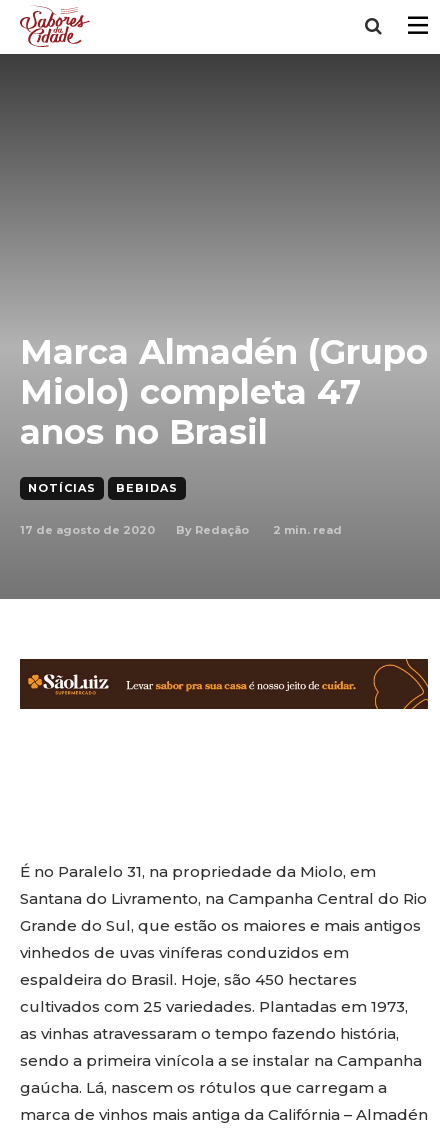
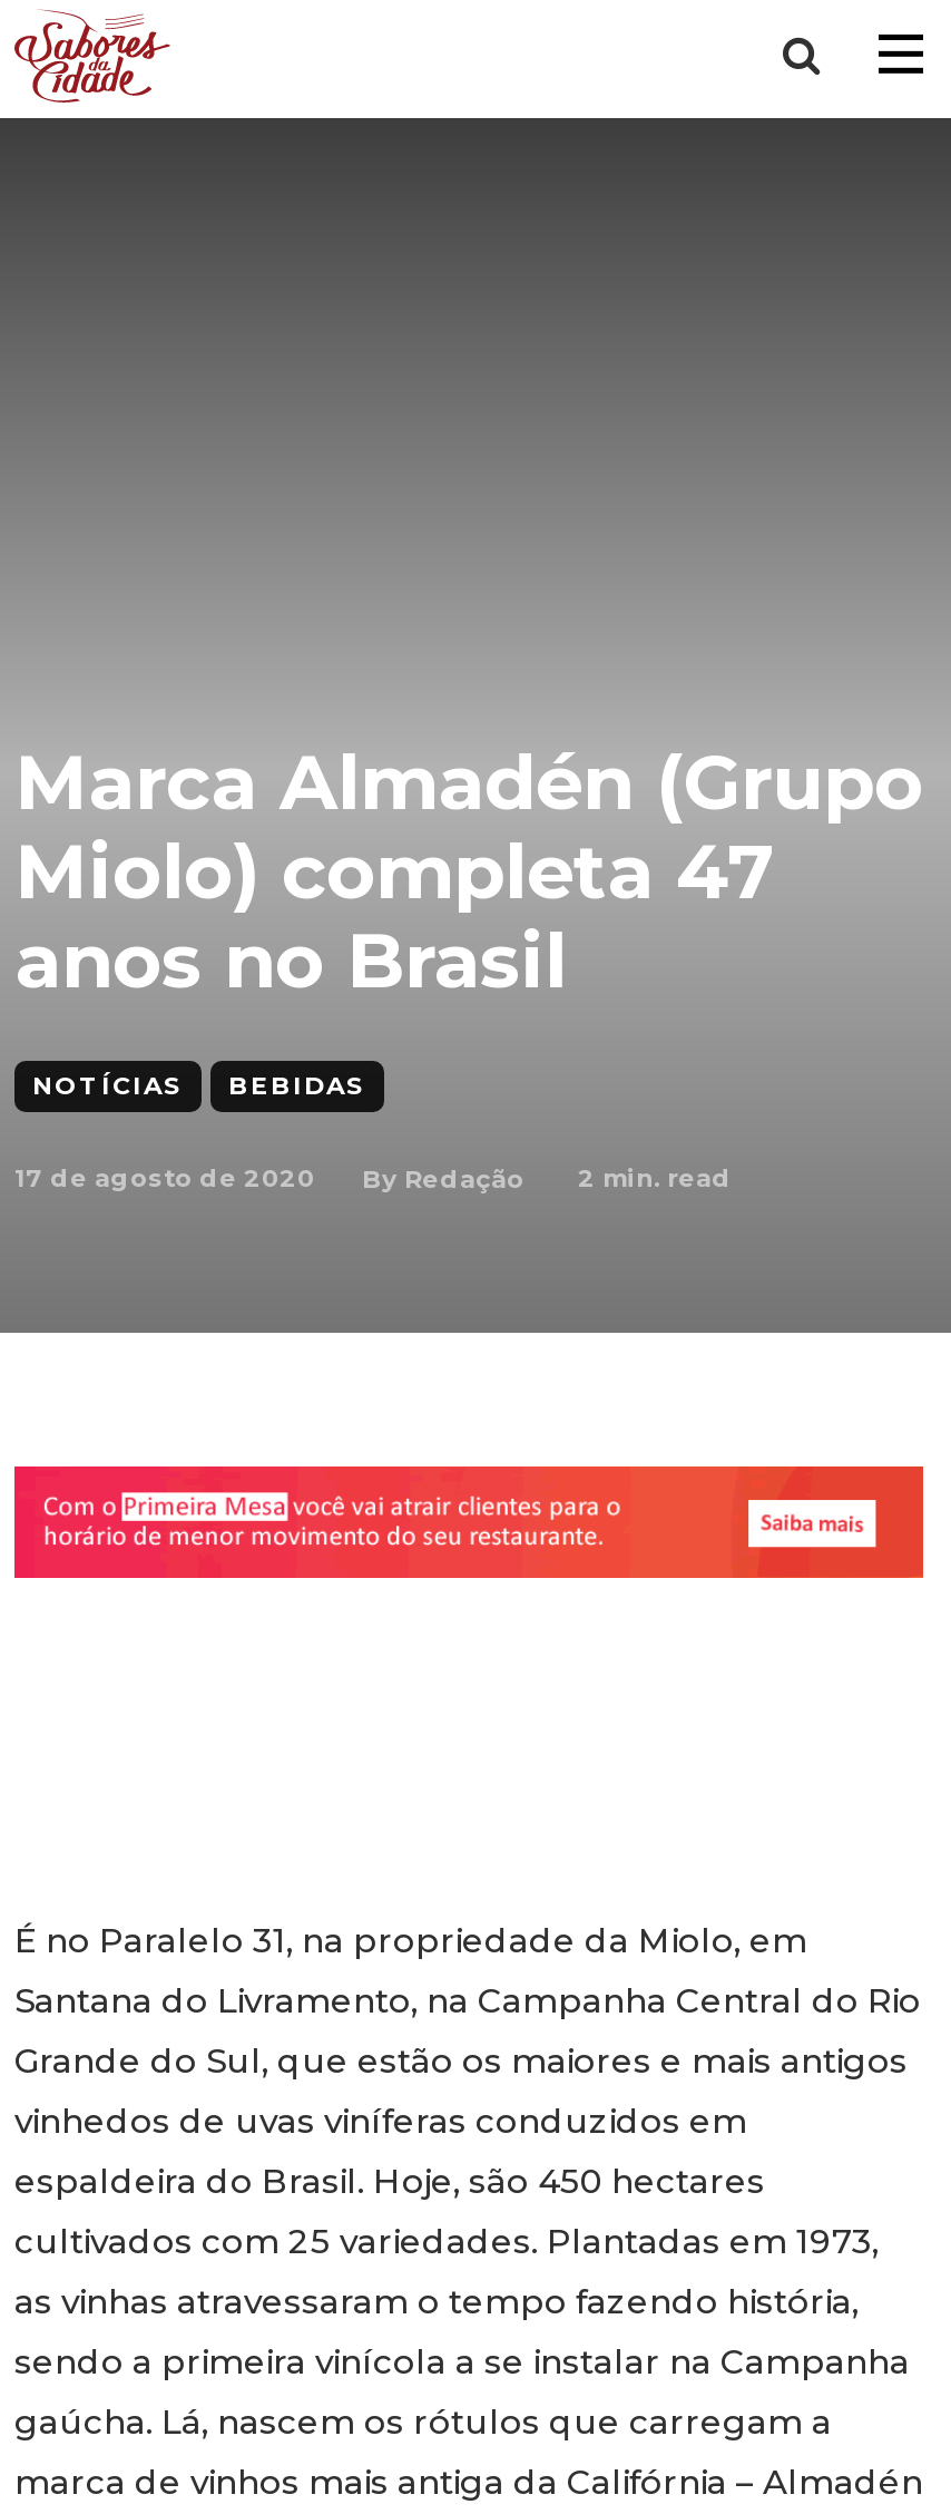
[19,658,429,710] [image] -> [12,1464,925,1580] [image]

